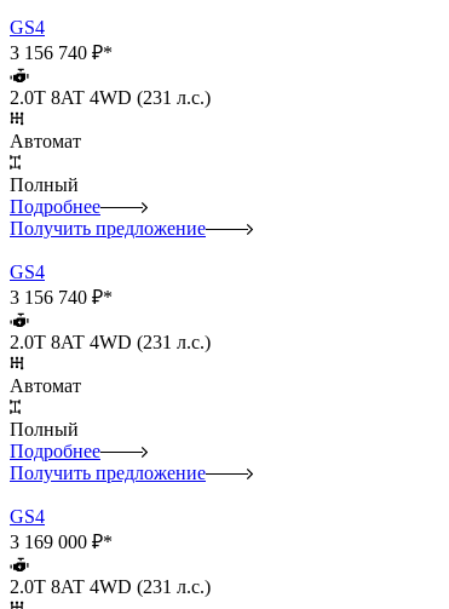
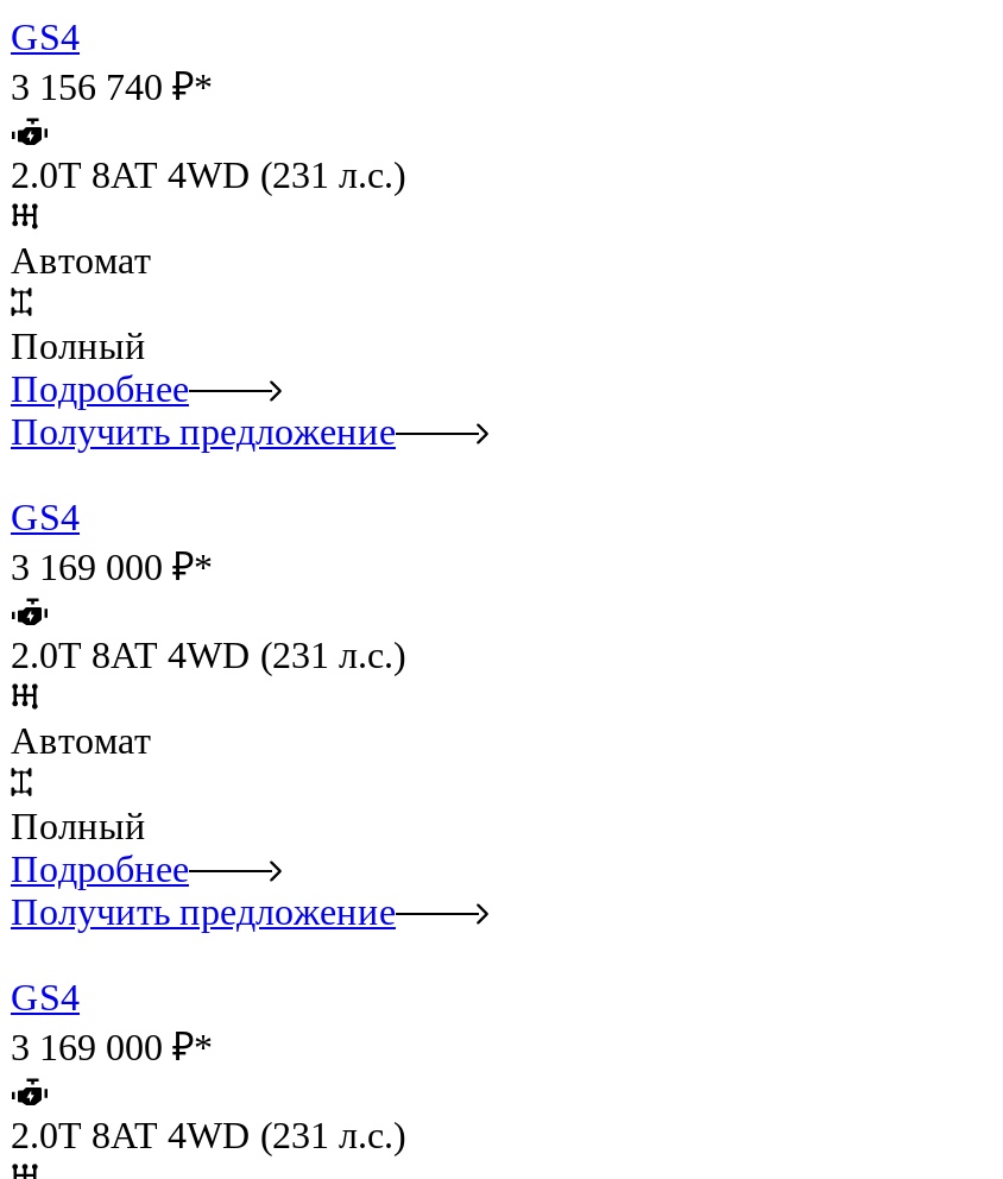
[10,287,113,307] 3 156 740 ₽* -> [11,546,213,587] 3 169 000 ₽*

